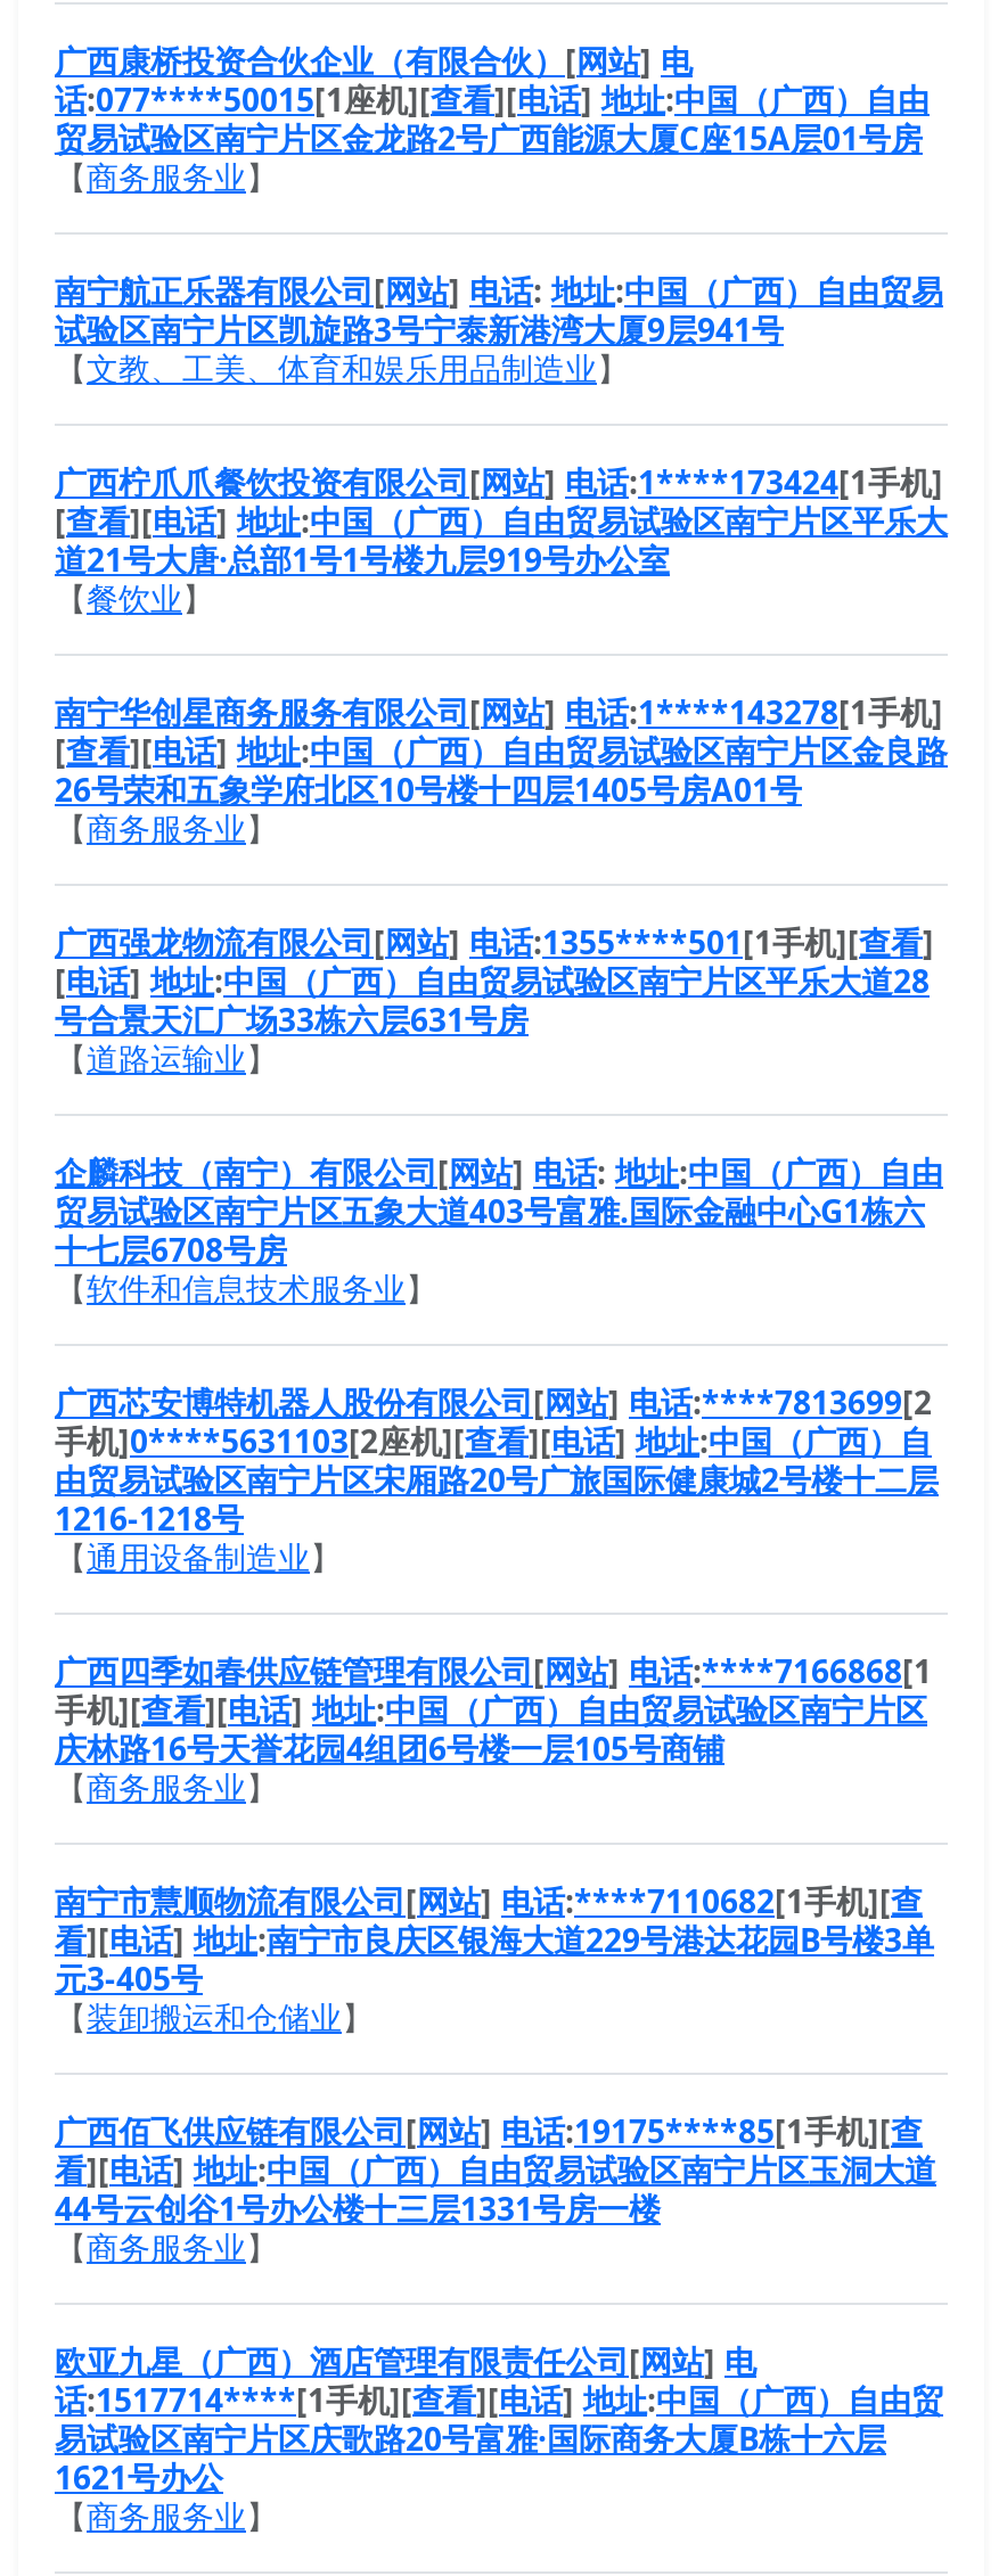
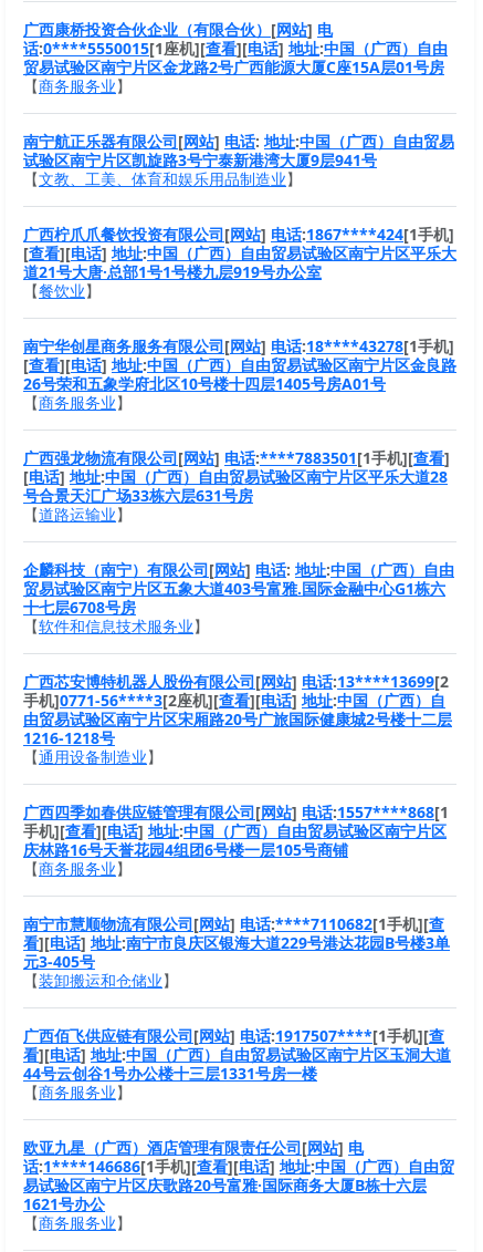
[55,77,930,121] 话:077****50015[1座机][查看][电话]地址:中国（广西）自由 -> [23,38,448,59] 话:0****5550015[1座机][查看][电话]地址:中国（广西）自由
[55,460,943,503] 广西柠爪爪餐饮投资有限公司[网站]电话:1****173424[1手机] -> [23,224,454,245] 广西柠爪爪餐饮投资有限公司[网站]电话:1867****424[1手机]
[55,690,943,733] 南宁华创星商务服务有限公司[网站]电话:1****143278[1手机] -> [23,335,454,356] 南宁华创星商务服务有限公司[网站]电话:18****43278[1手机]
[55,920,934,963] 广西强龙物流有限公司[网站]电话:1355****501[1手机][查看] -> [23,447,450,468] 广西强龙物流有限公司[网站]电话:****7883501[1手机][查看]
[55,1380,932,1424] 广西芯安博特机器人股份有限公司[网站]电话:****7813699[2 -> [23,671,449,692] 广西芯安博特机器人股份有限公司[网站]电话:13****13699[2
[55,1419,932,1462] 手机]0****5631103[2座机][查看][电话]地址:中国（广西）自 -> [23,690,445,711] 手机]0771-56****3[2座机][查看][电话]地址:中国（广西）自
[55,1649,932,1692] 广西四季如春供应链管理有限公司[网站]电话:****7166868[1 -> [23,801,449,822] 广西四季如春供应链管理有限公司[网站]电话:1557****868[1
[55,2109,923,2152] 广西佰飞供应链有限公司[网站]电话:19175****85[1手机][查 -> [23,1025,444,1046] 广西佰飞供应链有限公司[网站]电话:1917507****[1手机][查
[55,2378,943,2421] 话:1517714****[1手机][查看][电话]地址:中国（广西）自由贸 -> [23,1156,454,1177] 话:1****146686[1手机][查看][电话]地址:中国（广西）自由贸

